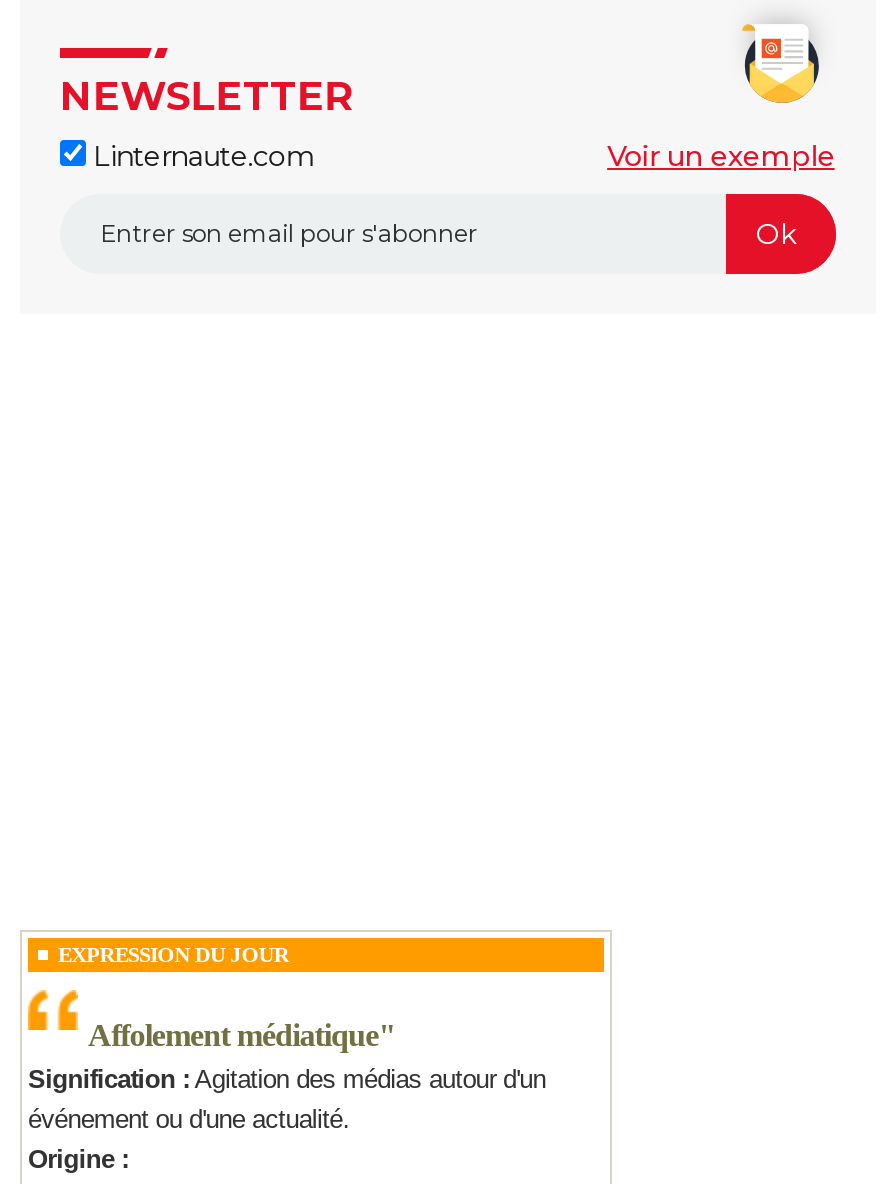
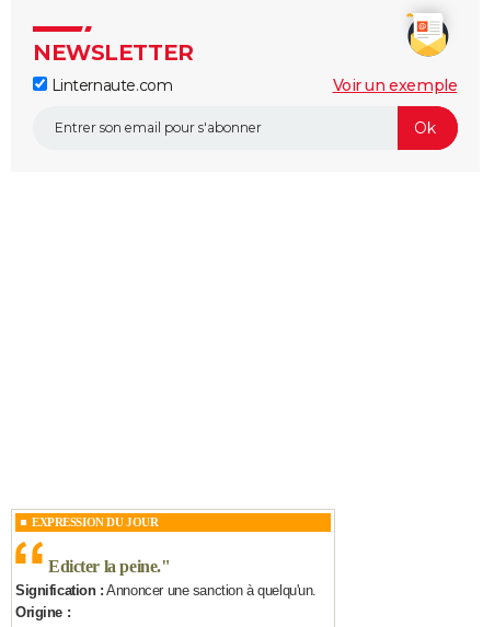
[28,1018,546,1134] Affolement médiatique" | Signification : Agitation des médias autour d'un | événement ou d'une actualité. -> [15,557,317,599] Edicter la peine. " | Signification : Annoncer une sanction à quelqu'un.

